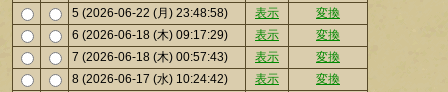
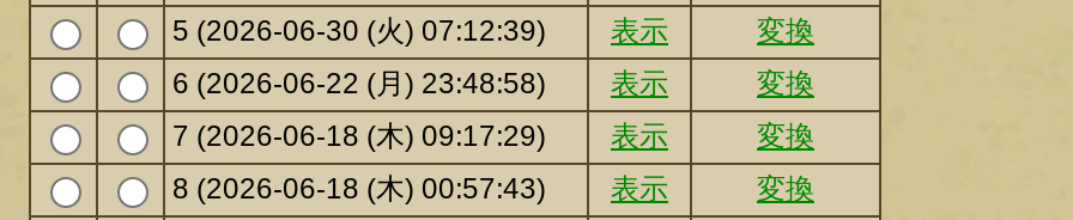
[72,6,279,20] 5 (2026-06-22 (月) 23:48:58) 表示 -> [172,14,668,48] 5 (2026-06-30 (火) 07:12:39) 表示
[72,28,279,42] 6 (2026-06-18 (木) 09:17:29) 表示 -> [172,67,668,100] 6 (2026-06-22 (月) 23:48:58) 表示
[72,50,279,64] 7 (2026-06-18 (木) 00:57:43) 表示 -> [172,120,668,153] 7 (2026-06-18 (木) 09:17:29) 表示
[72,72,279,86] 8 (2026-06-17 (水) 10:24:42) 表示 -> [172,172,668,206] 8 (2026-06-18 (木) 00:57:43) 表示

